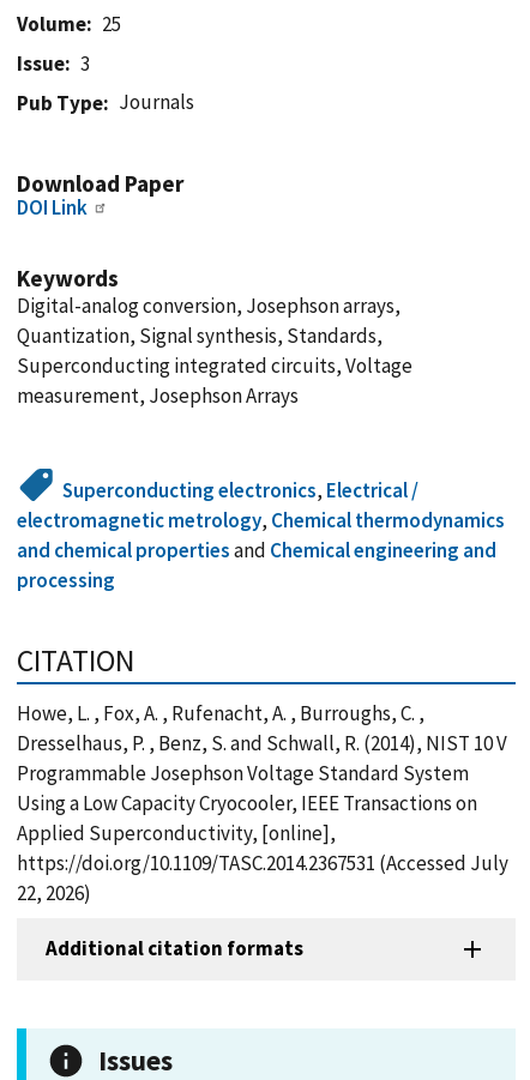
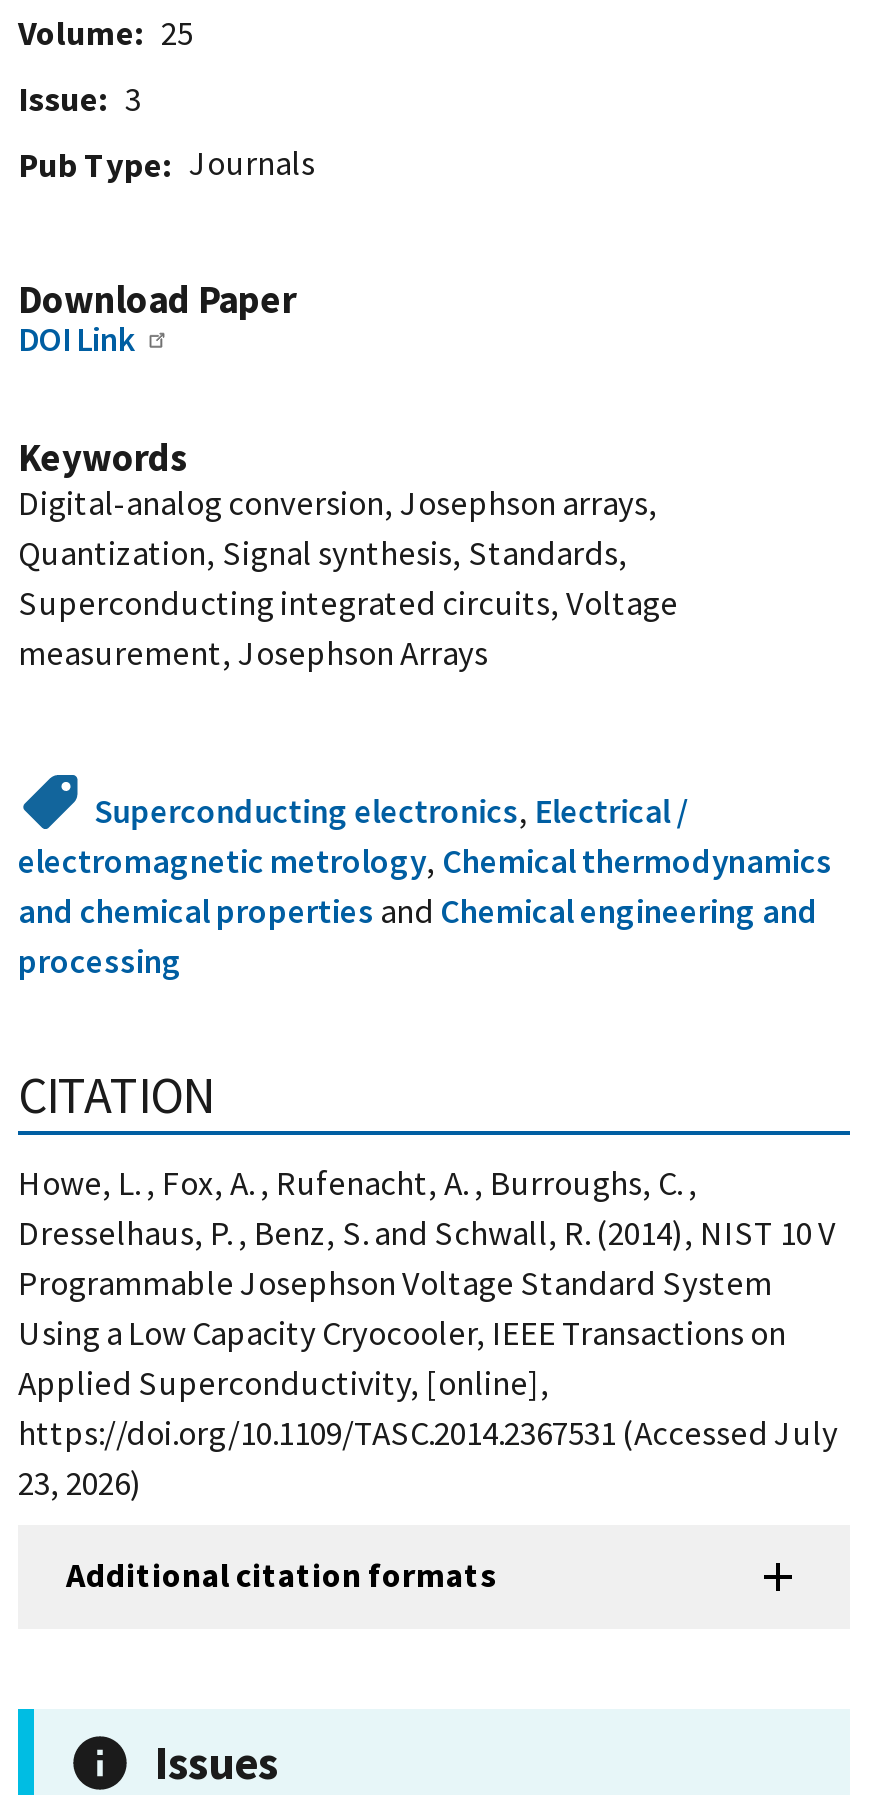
[17,880,91,906] 22, 2026) -> [18,1461,142,1505] 23, 2026)

